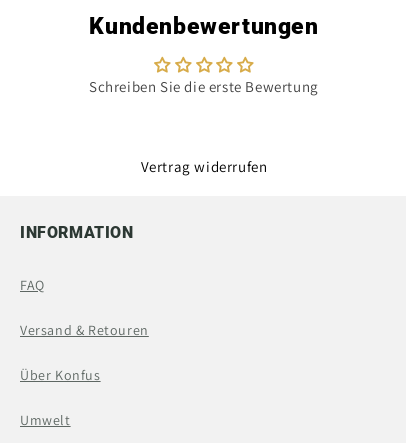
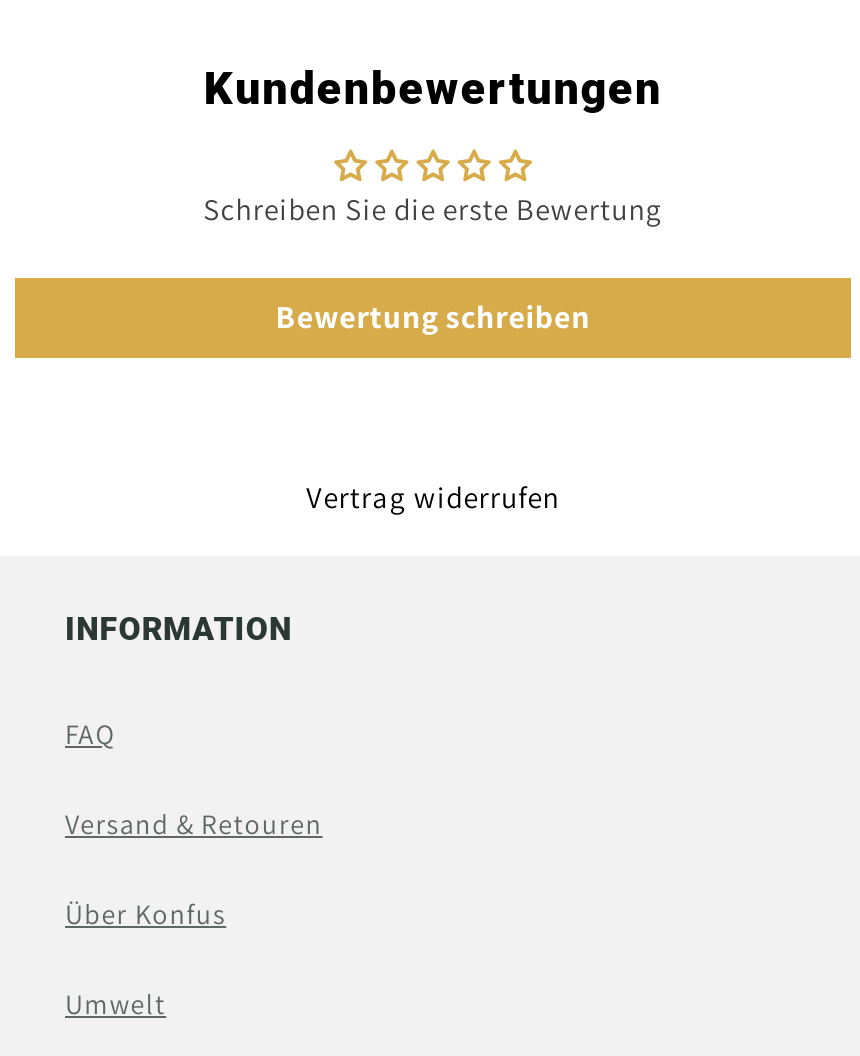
none -> [276,295,590,337] Bewertung schreiben

